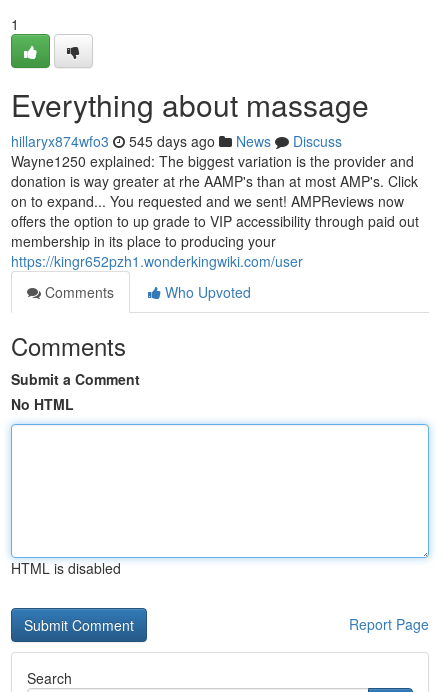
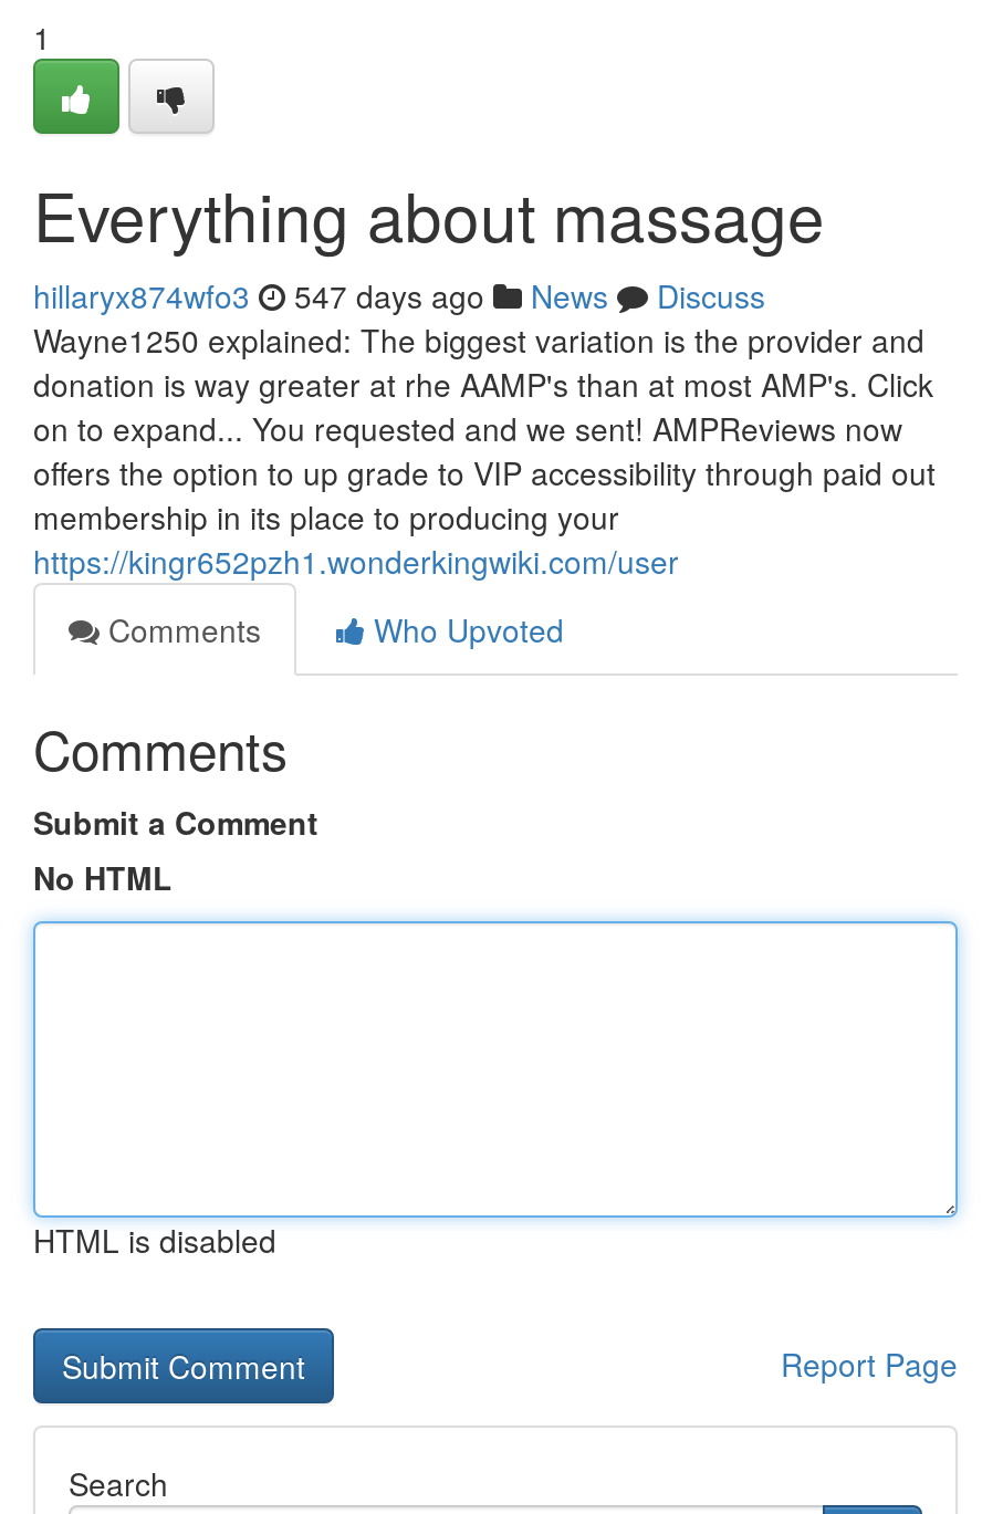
[11,131,342,151] hillaryx874wfo3 545 days ago News Discuss -> [33,273,765,317] hillaryx874wfo3 547 days ago News Discuss

